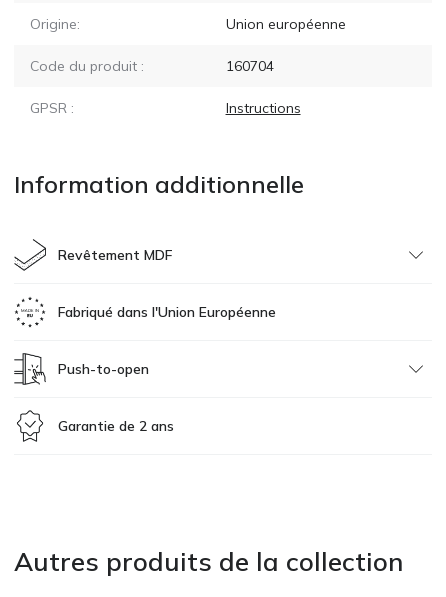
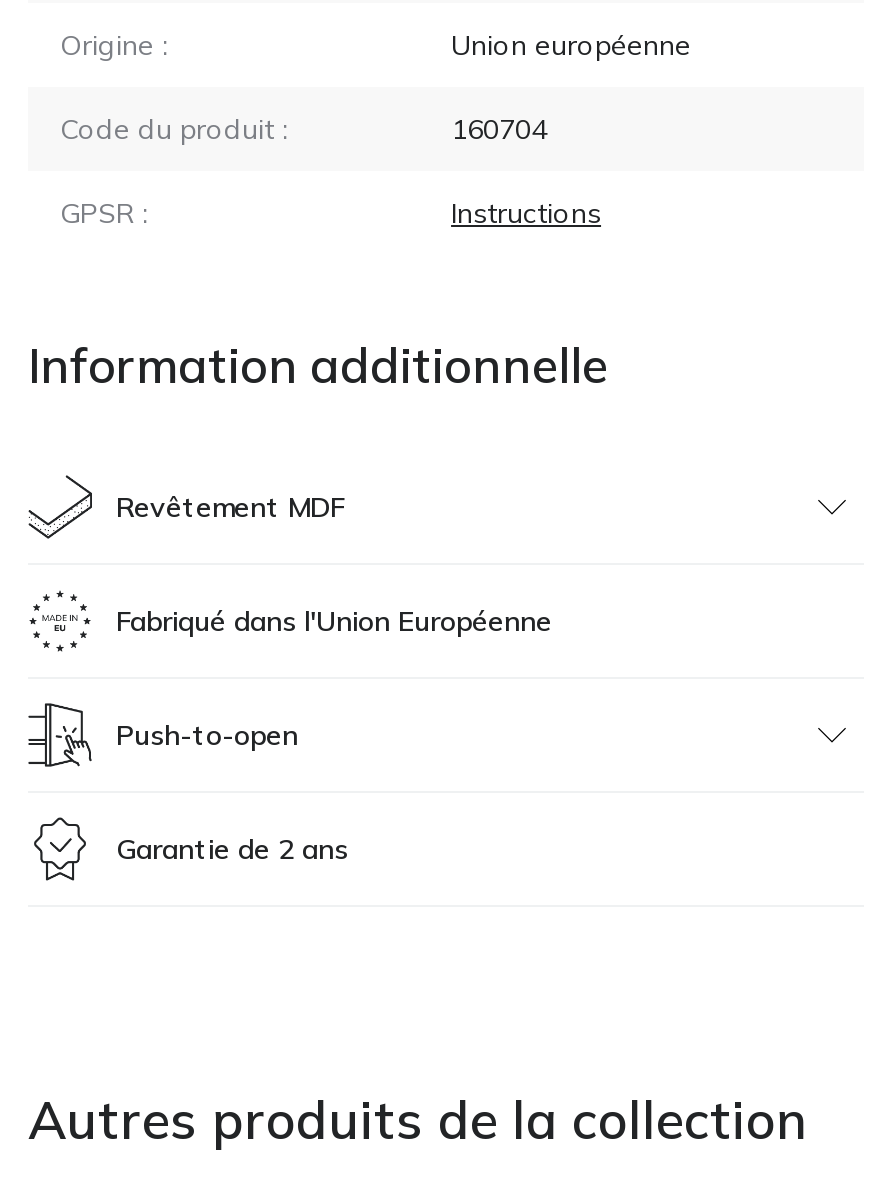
[30,15,80,33] Origine: -> [60,28,168,64] Origine :

